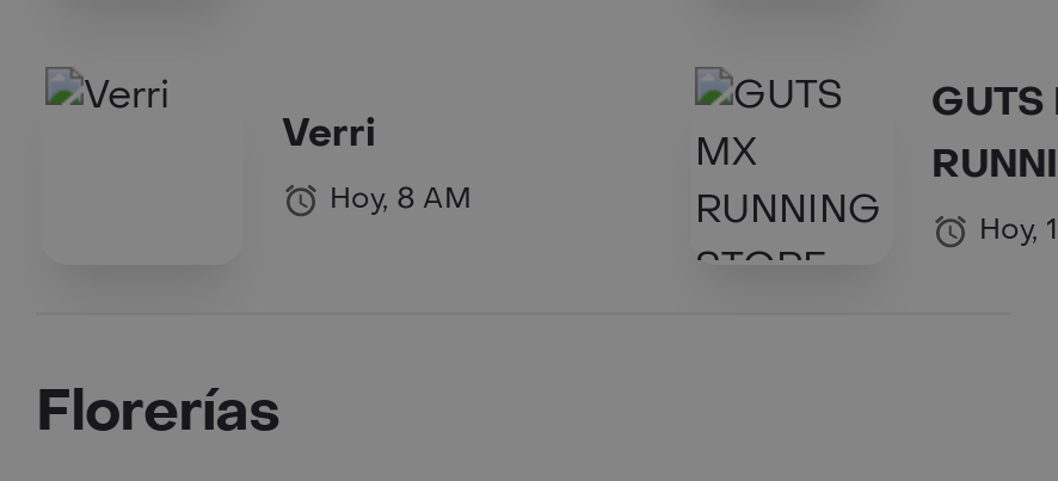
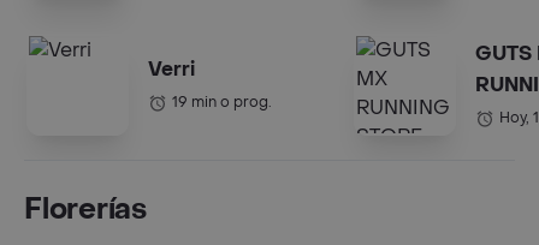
[330,179,470,217] Hoy, 8 AM -> [172,92,272,112] 19 min o prog.

